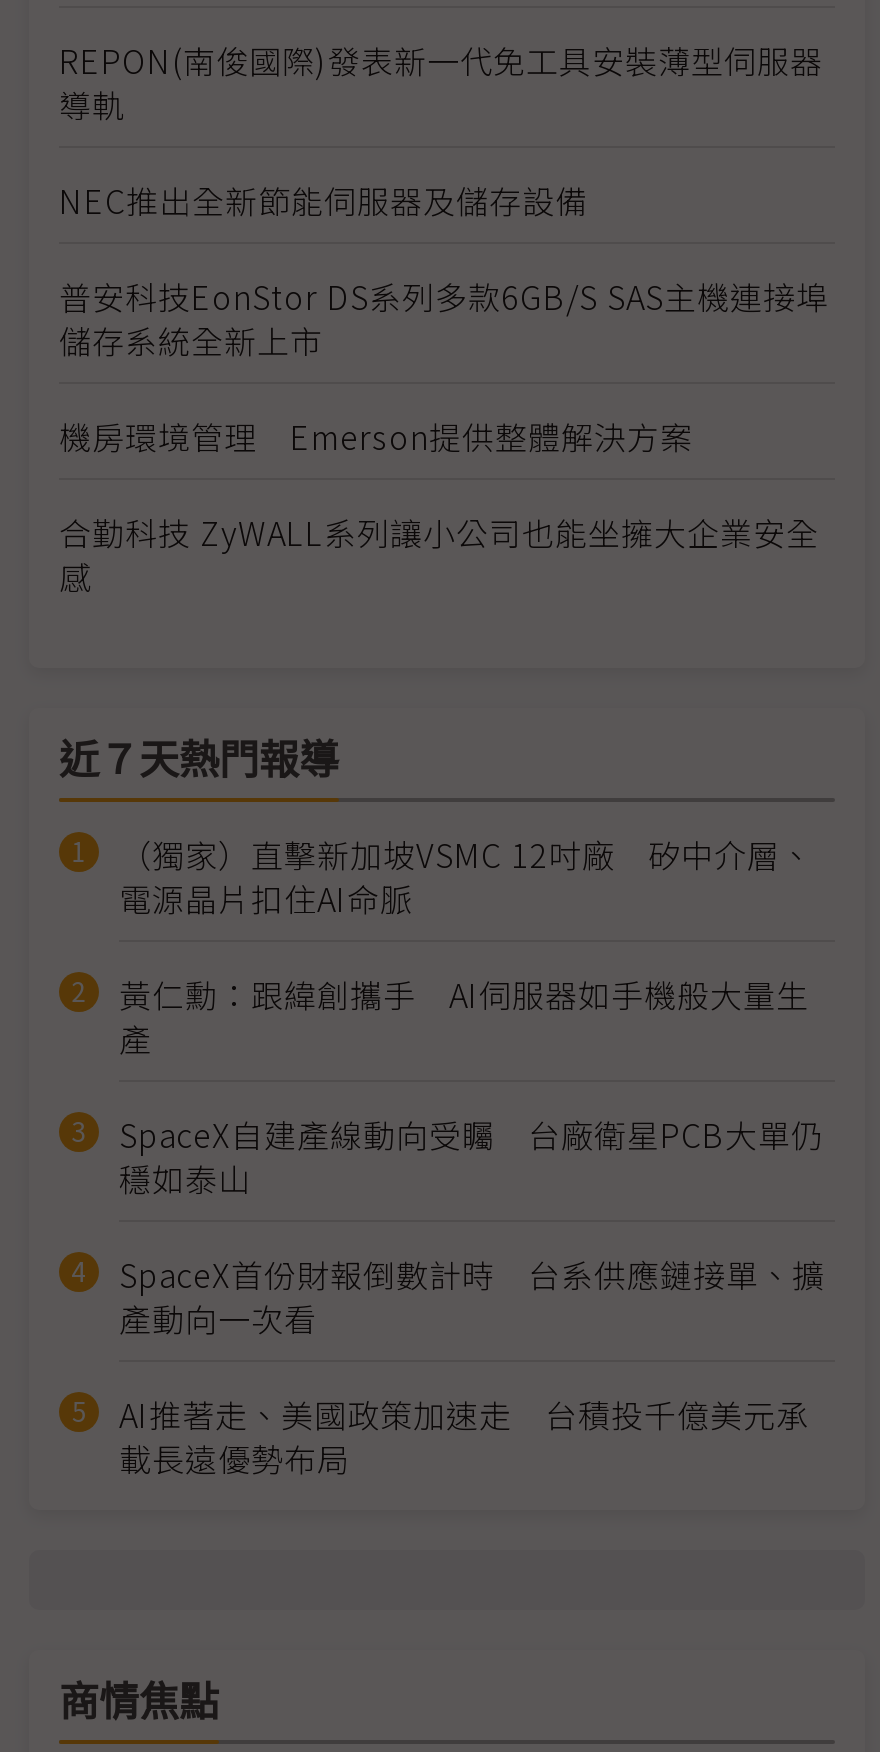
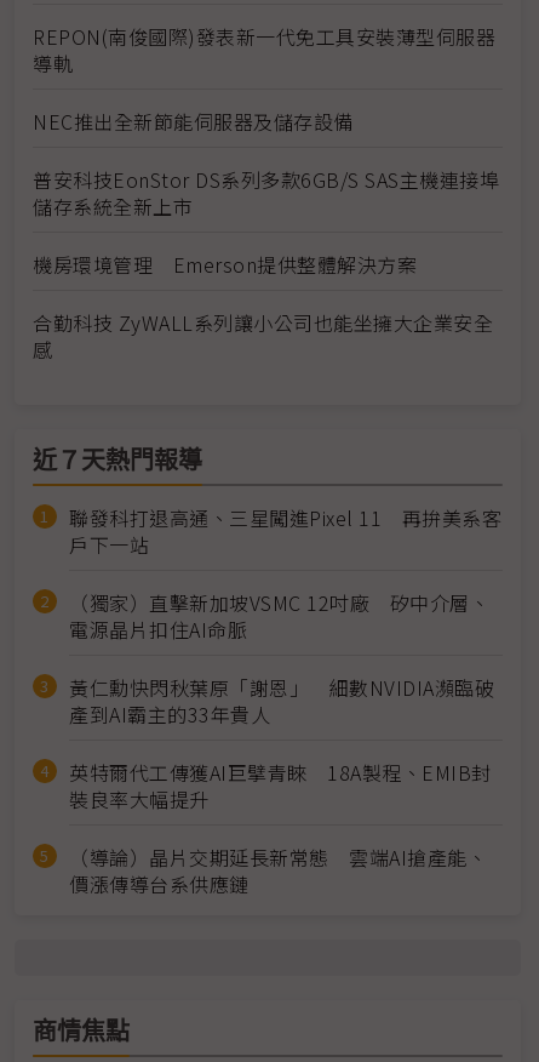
none -> [69,503,501,559] 聯發科打退高通、三星闖進Pixel 11 再拚美系客 | 戶下一站
moved [119,830,813,922] -> [69,588,489,644]: （獨家）直擊新加坡VSMC 12吋廠 矽中介層、 | 電源晶片扣住AI命脈
[119,970,825,1482] 黃仁勳：跟緯創攜手 AI伺服器如手機般大量生 | 產 | SpaceX自建產線動向受矚 台廠衛星PCB大單仍 | 穩如泰山 | SpaceX首份財報倒數計時 台系供應鏈接單、擴 | 產動向一次看 | AI推著走、美國政策加速走 台積投千億美元承 | 載長遠優勢布局 -> [69,673,494,899] 黃仁勳快閃秋葉原「謝恩」 細數NVIDIA瀕臨破 | 產到AI霸主的33年貴人 | 英特爾代工傳獲AI巨擘青睞 18A製程、EMIB封 | 裝良率大幅提升 | （導論）晶片交期延長新常態 雲端AI搶產能、 | 價漲傳導台系供應鏈

